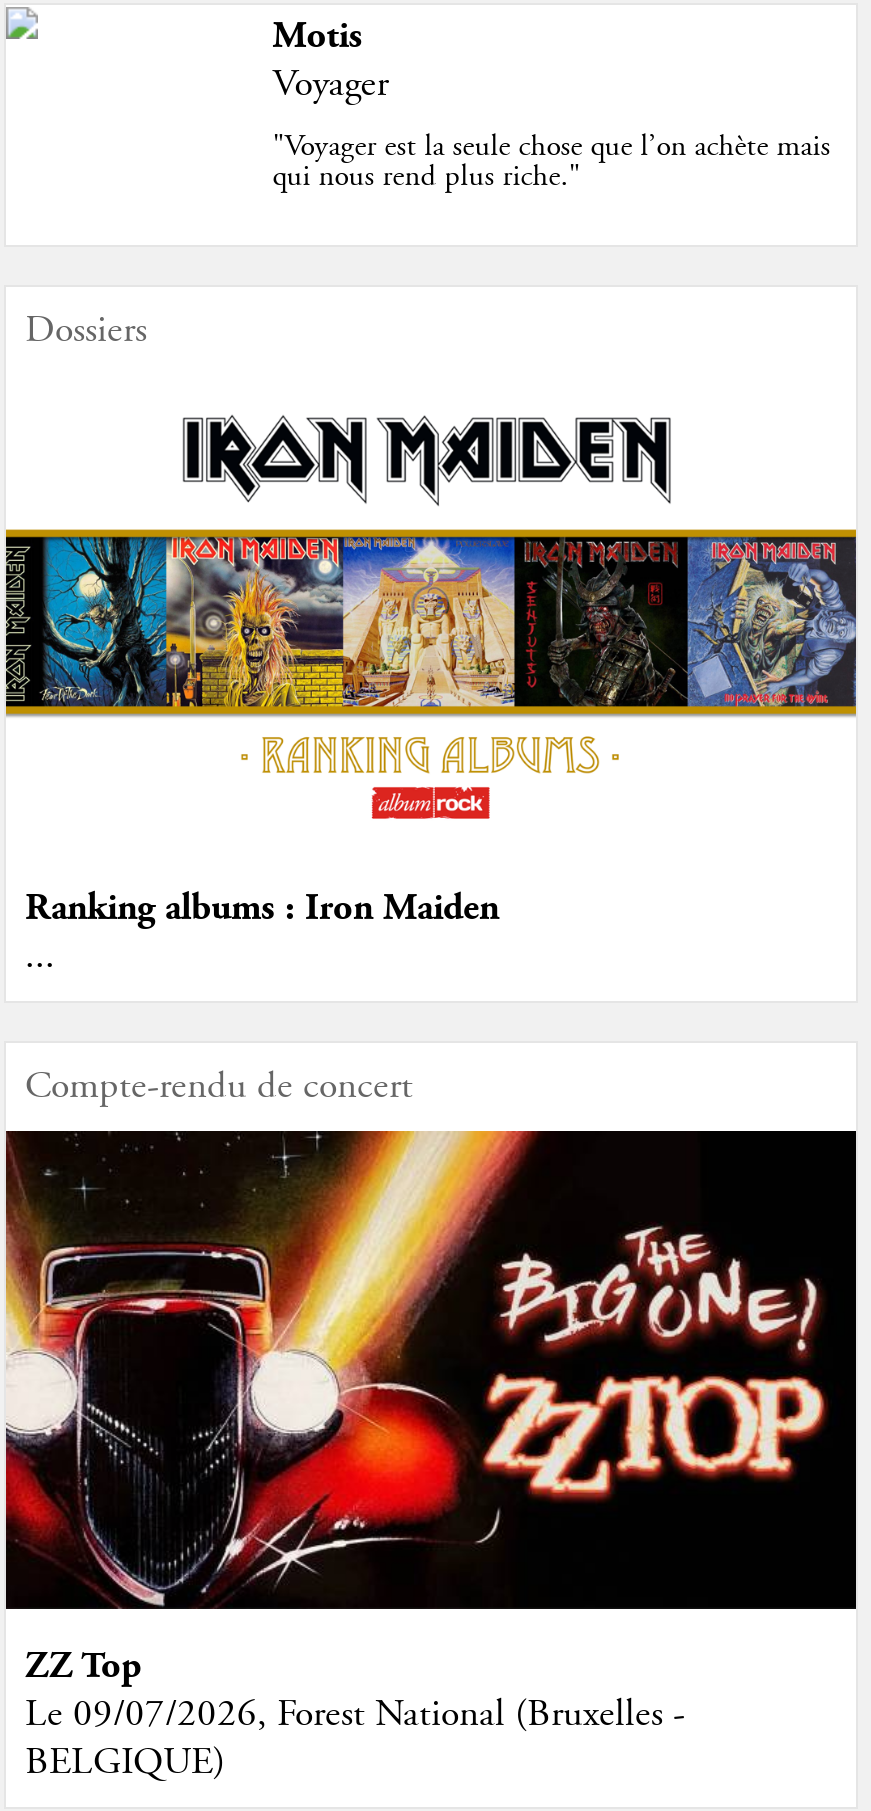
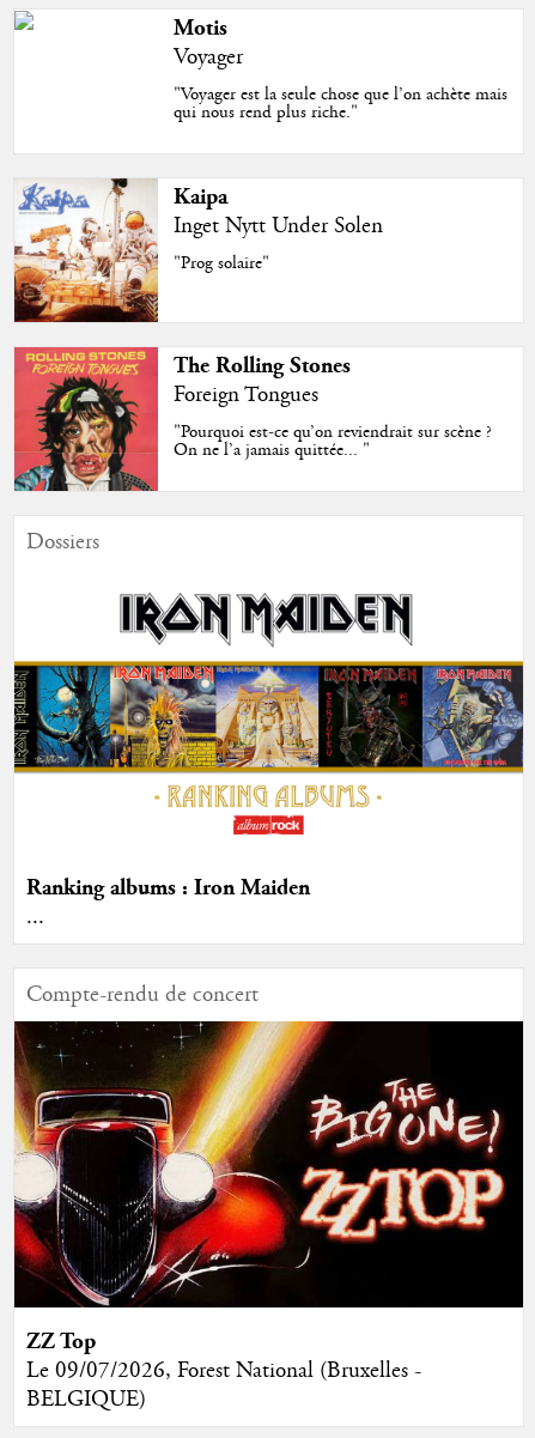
none -> [13,177,383,323] [image] | Kaipa | Inget Nytt Under Solen | "Prog solaire"
none -> [13,346,492,492] [image] | The Rolling Stones | Foreign Tongues | "Pourquoi est-ce qu’on reviendrait sur scène ? | On ne l’a jamais quittée... "

